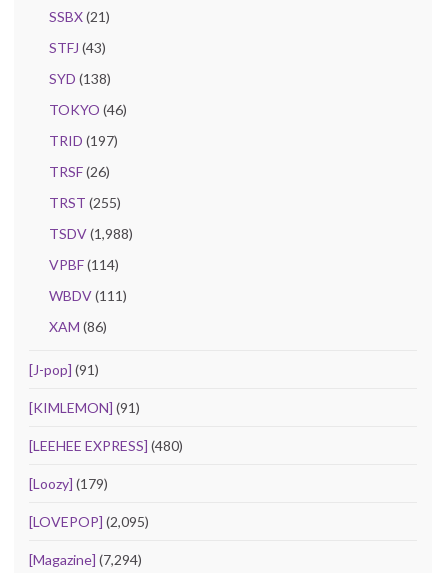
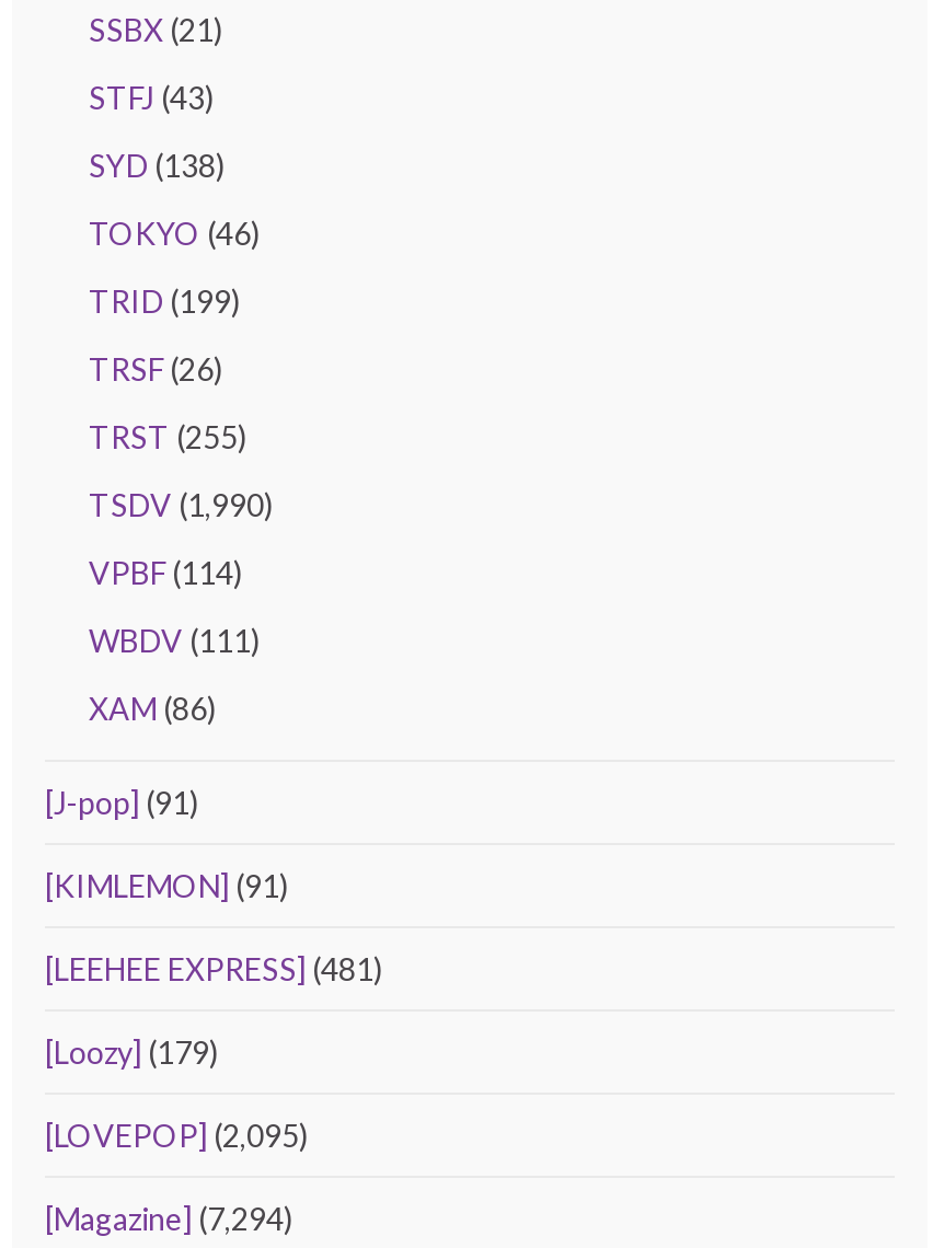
[49,132,118,149] TRID (197) -> [89,282,240,319] TRID (199)
[49,225,133,242] TSDV (1,988) -> [89,485,273,523] TSDV (1,990)
[29,437,183,454] [LEEHEE EXPRESS] (480) -> [45,950,382,987] [LEEHEE EXPRESS] (481)

